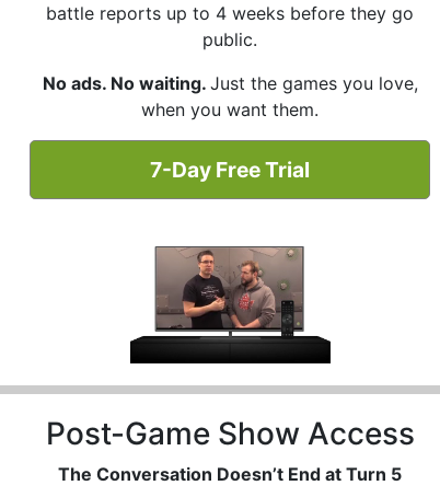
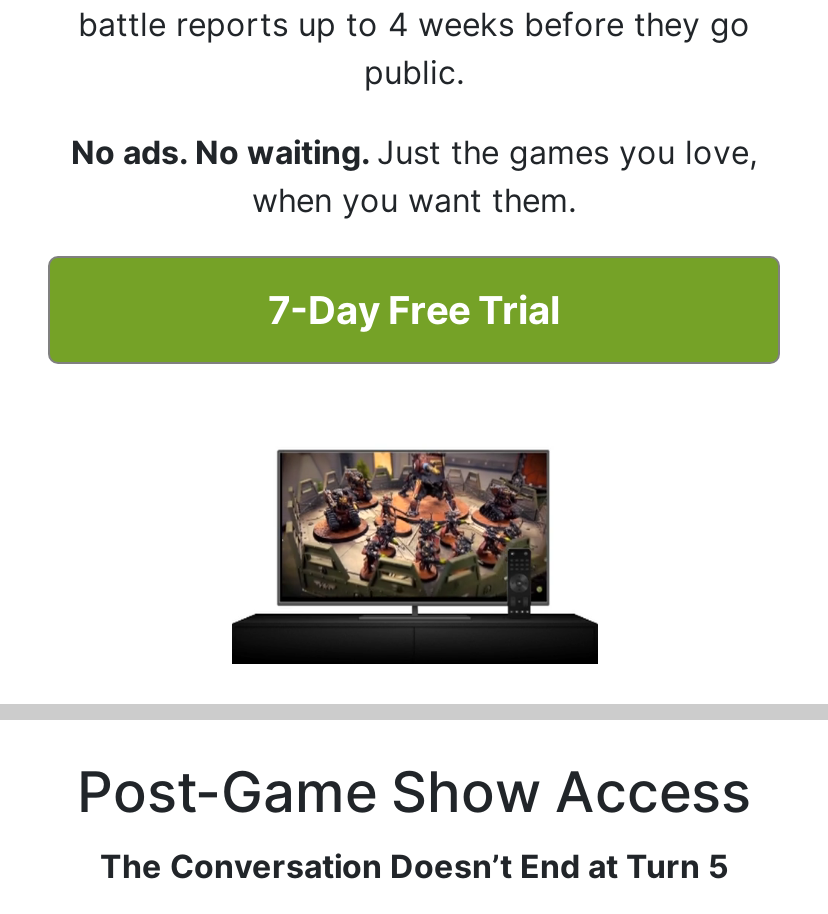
[155,246,303,328] [image] -> [278,452,548,602] [image]

